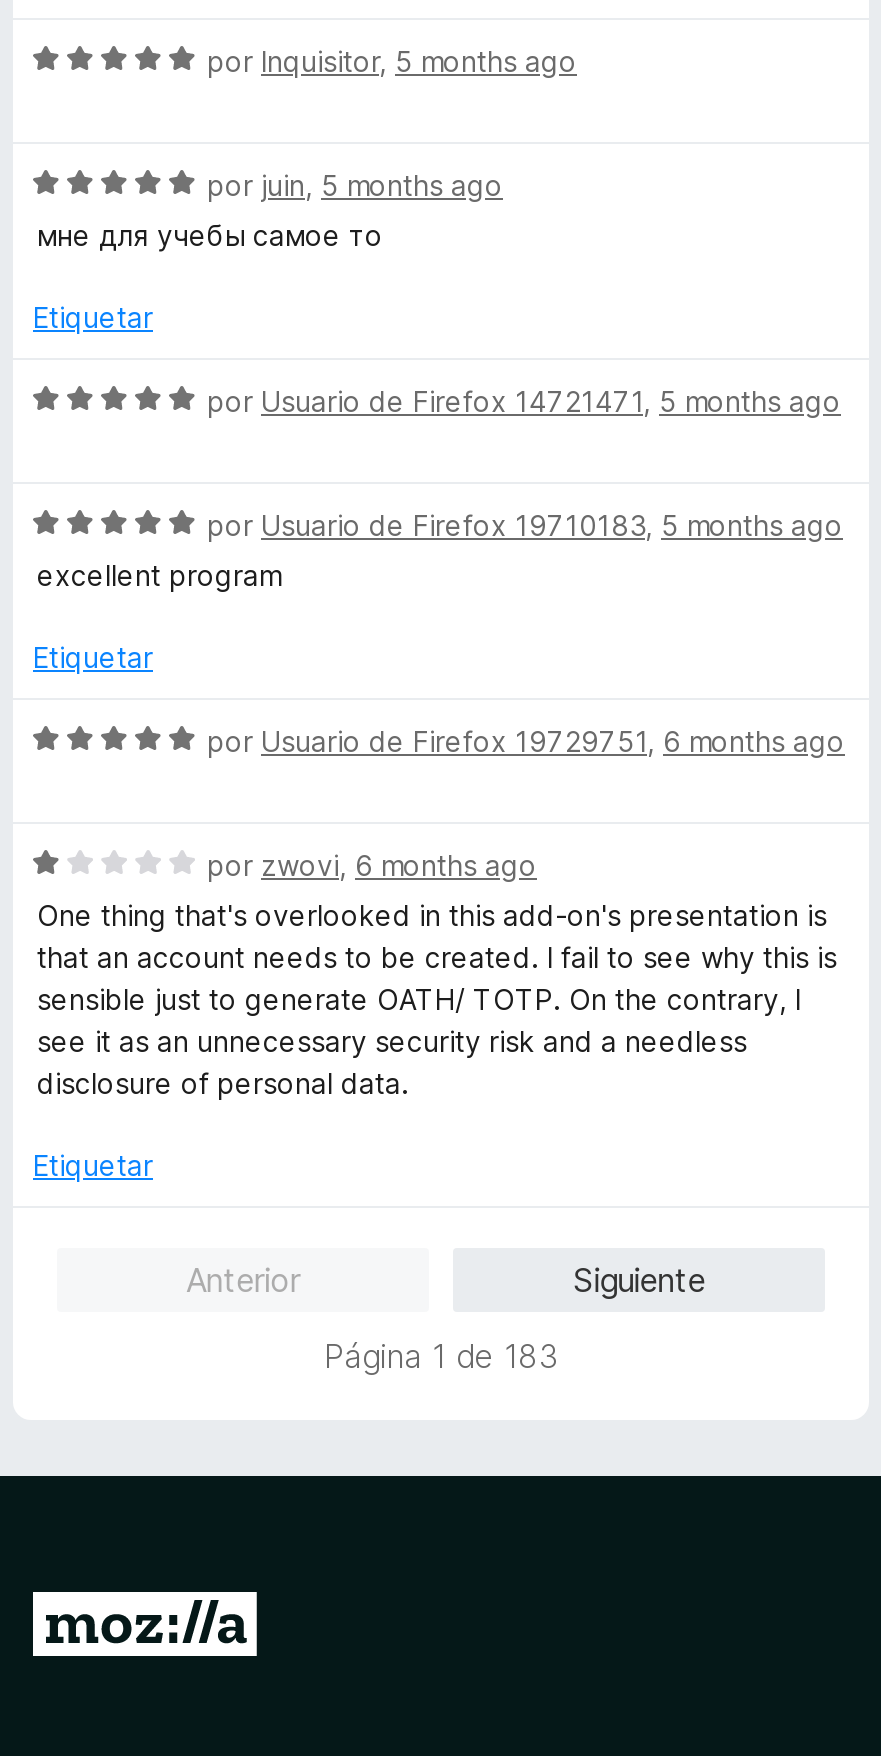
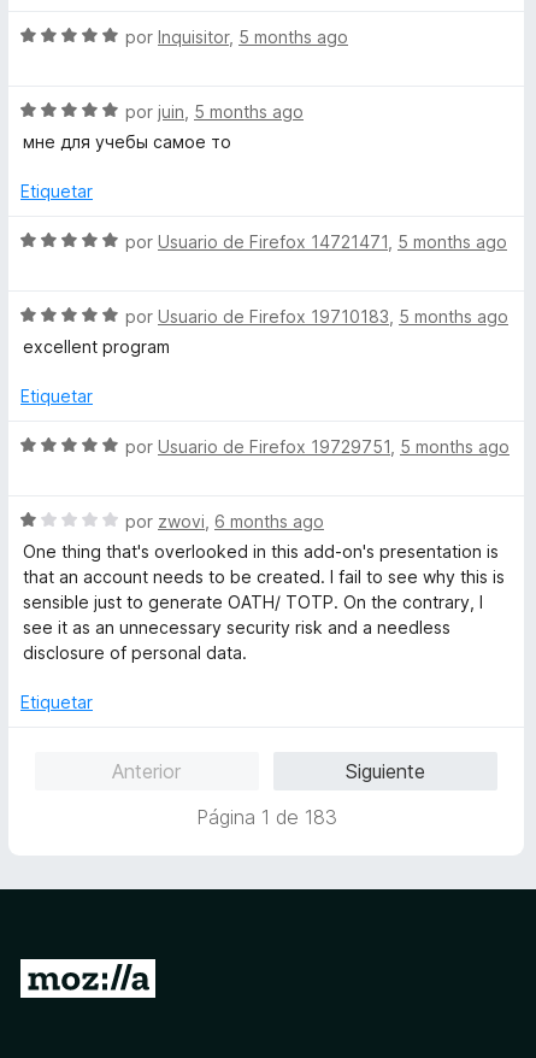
[207,724,845,758] por Usuario de Firefox 19729751, 6 months ago -> [125,436,510,457] por Usuario de Firefox 19729751, 5 months ago

